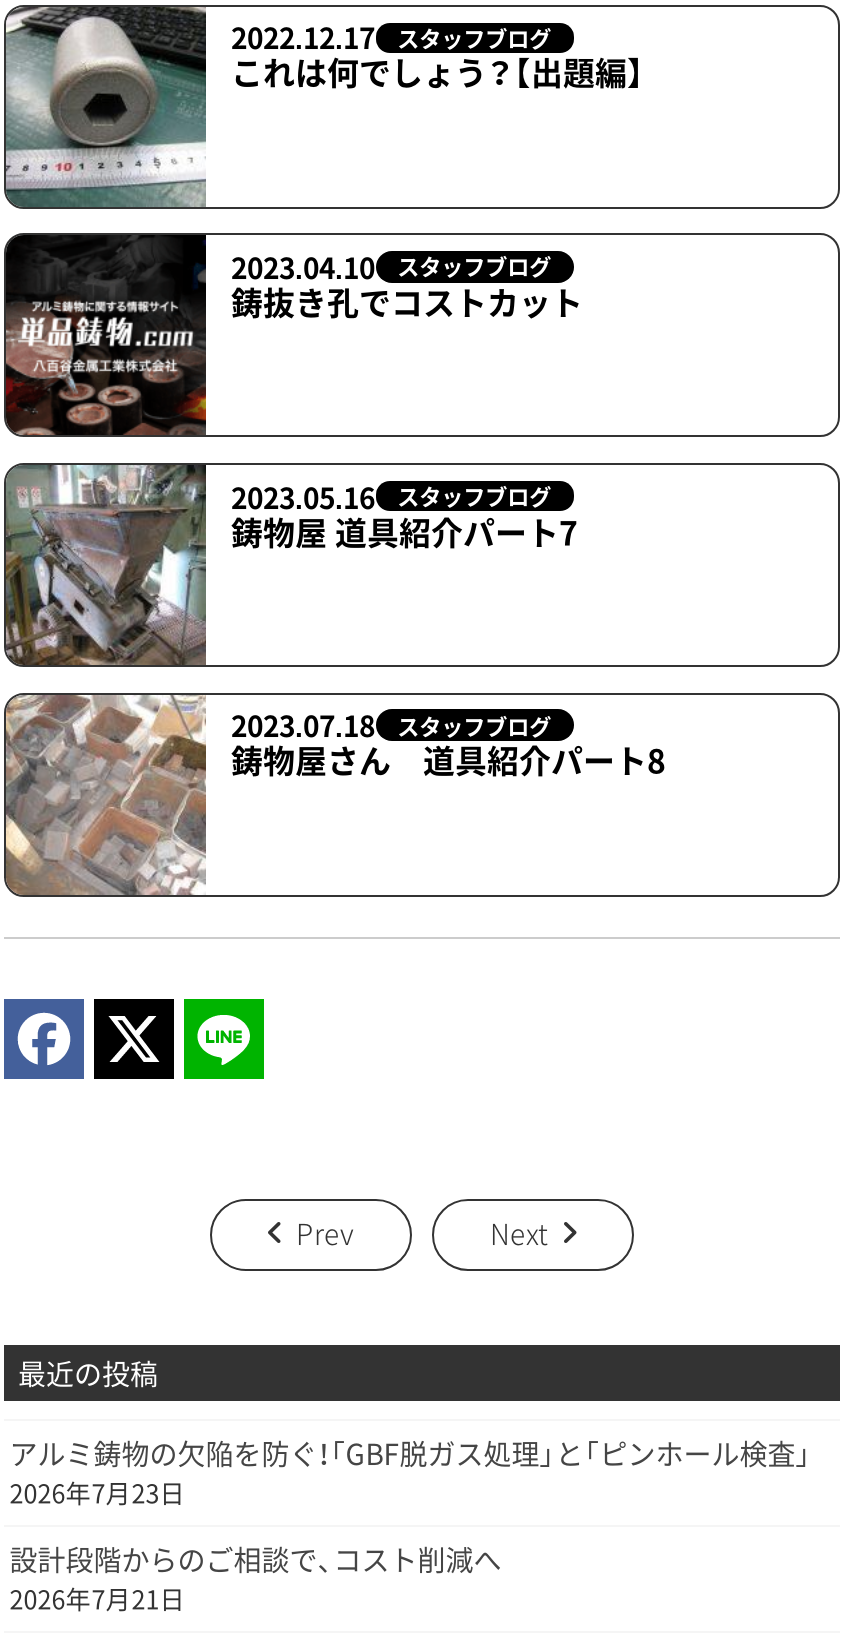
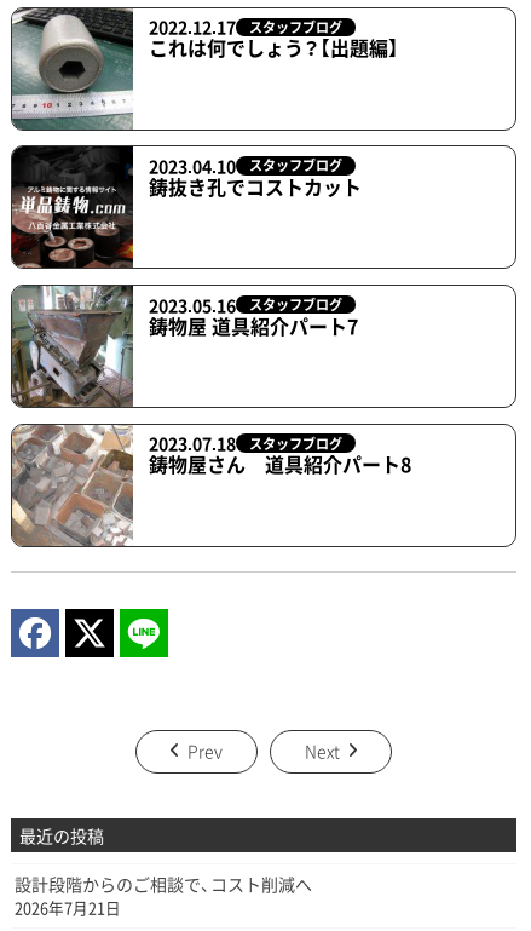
[10,1434,812,1512] アルミ鋳物の欠陥を防ぐ！「GBF脱ガス処理」と「ピンホール検査」 | 2026年7月23日 -> none

